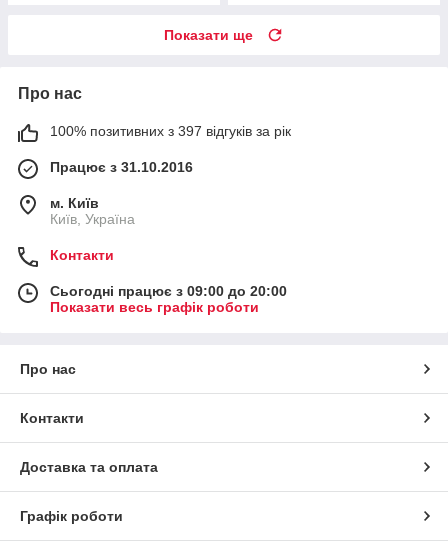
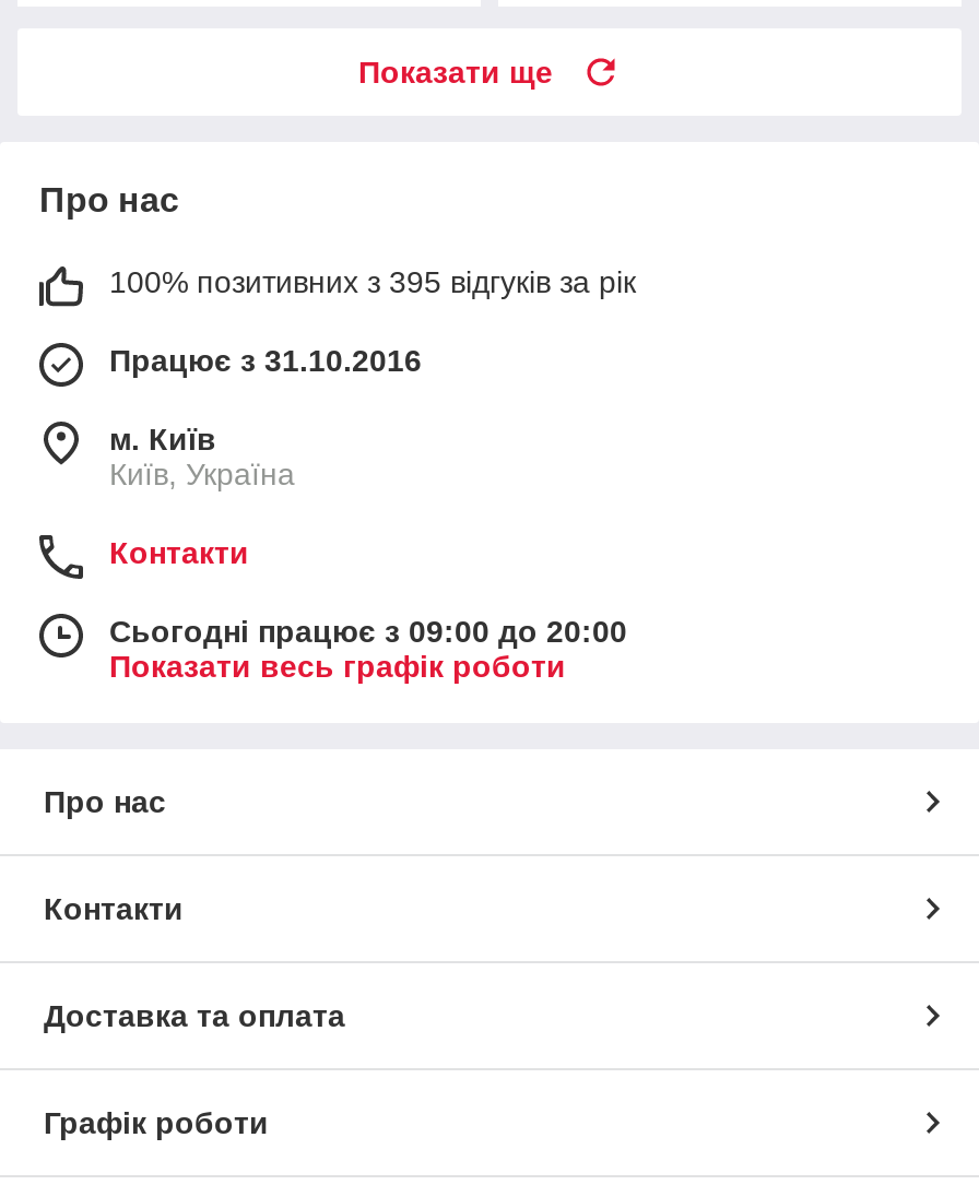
[50,123,291,139] 100% позитивних з 397 відгуків за рік -> [109,264,636,299] 100% позитивних з 395 відгуків за рік

